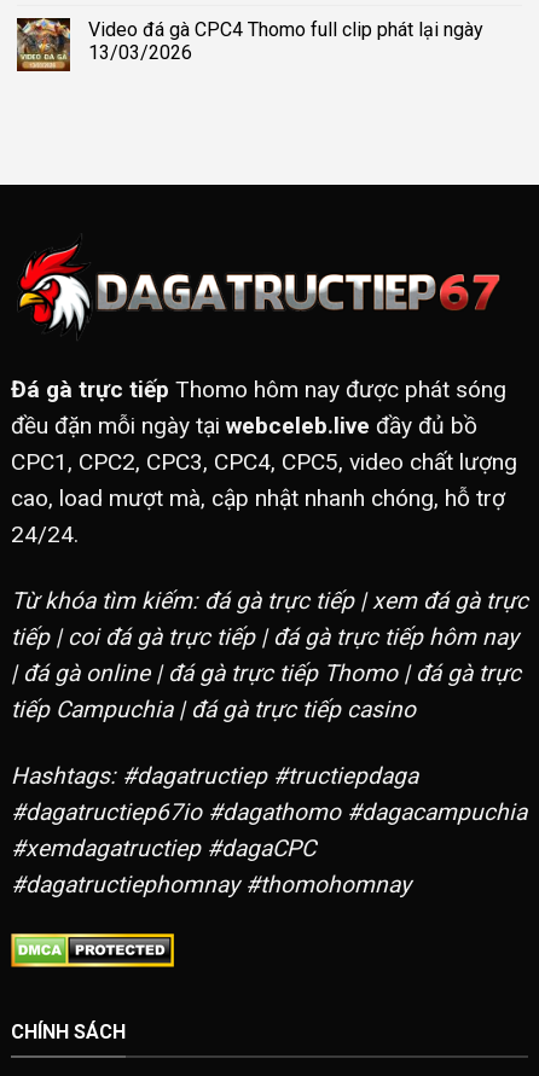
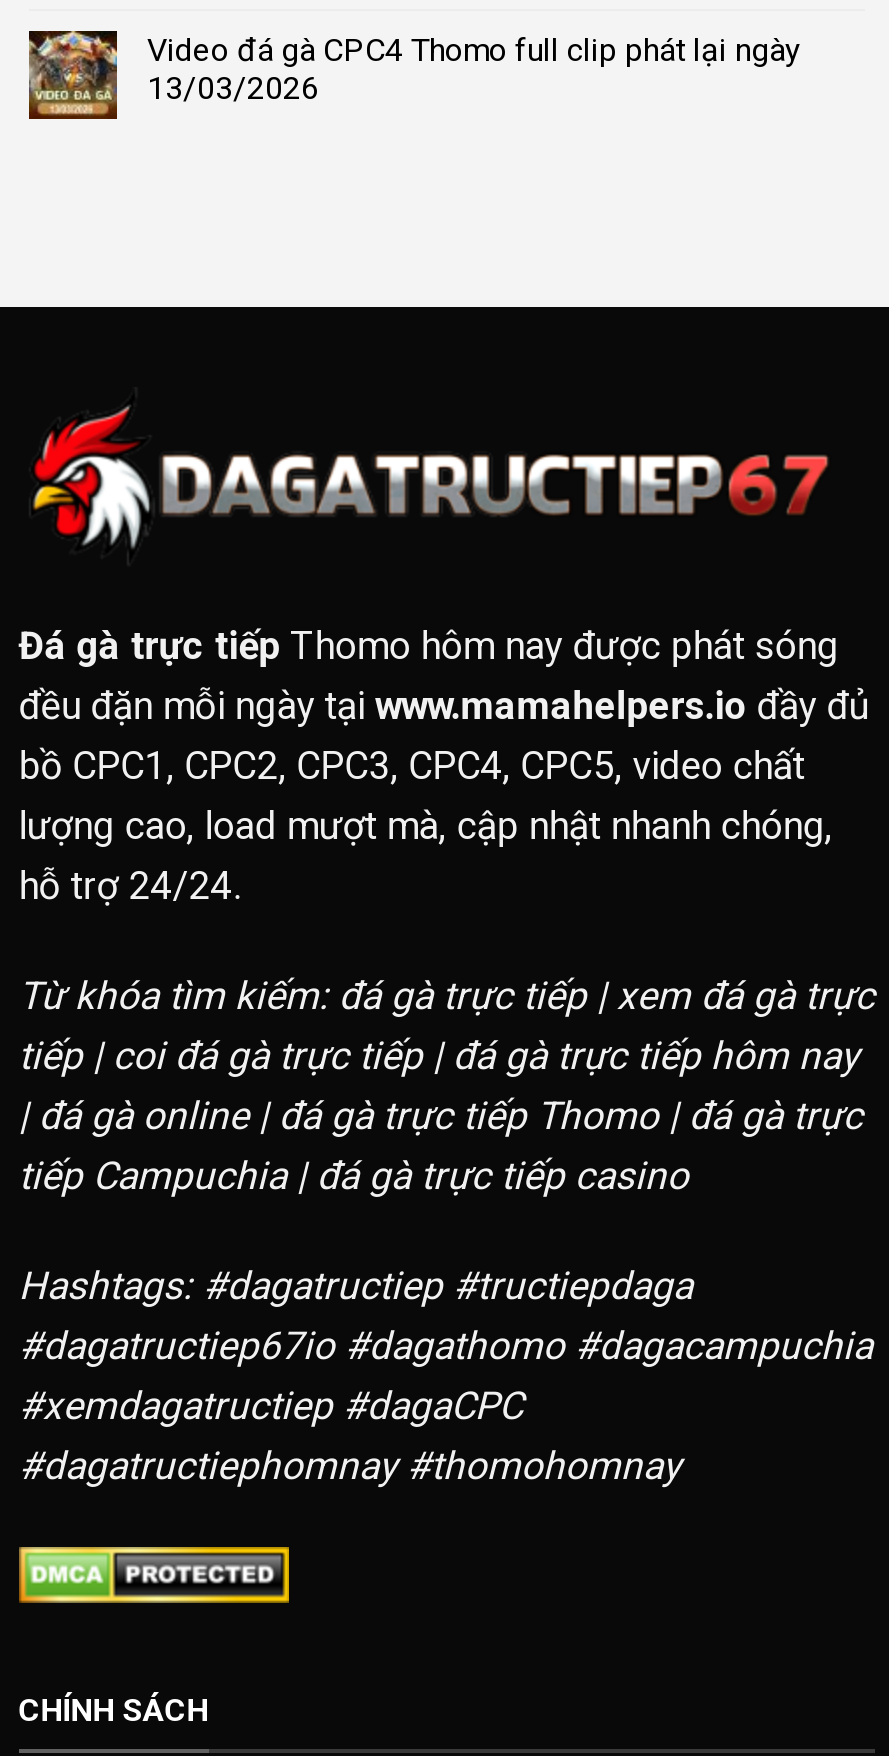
[11,412,517,549] đều đặn mỗi ngày tại webceleb.live đầy đủ bồ | CPC1, CPC2, CPC3, CPC4, CPC5, video chất lượng | cao, load mượt mà, cập nhật nhanh chóng, hỗ trợ | 24/24. -> [19,684,871,910] đều đặn mỗi ngày tại www.mamahelpers.io đầy đủ | bồ CPC1, CPC2, CPC3, CPC4, CPC5, video chất | lượng cao, load mượt mà, cập nhật nhanh chóng, | hỗ trợ 24/24.

